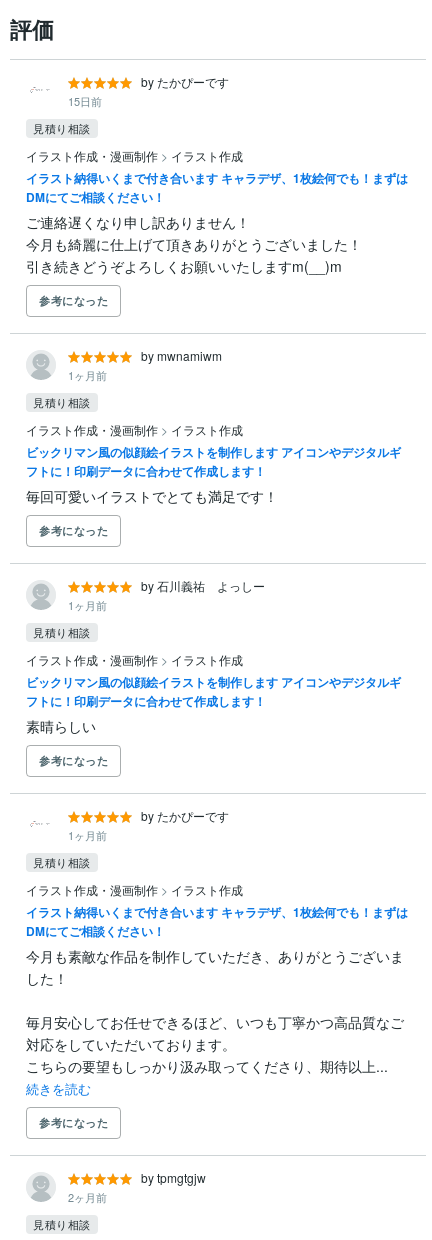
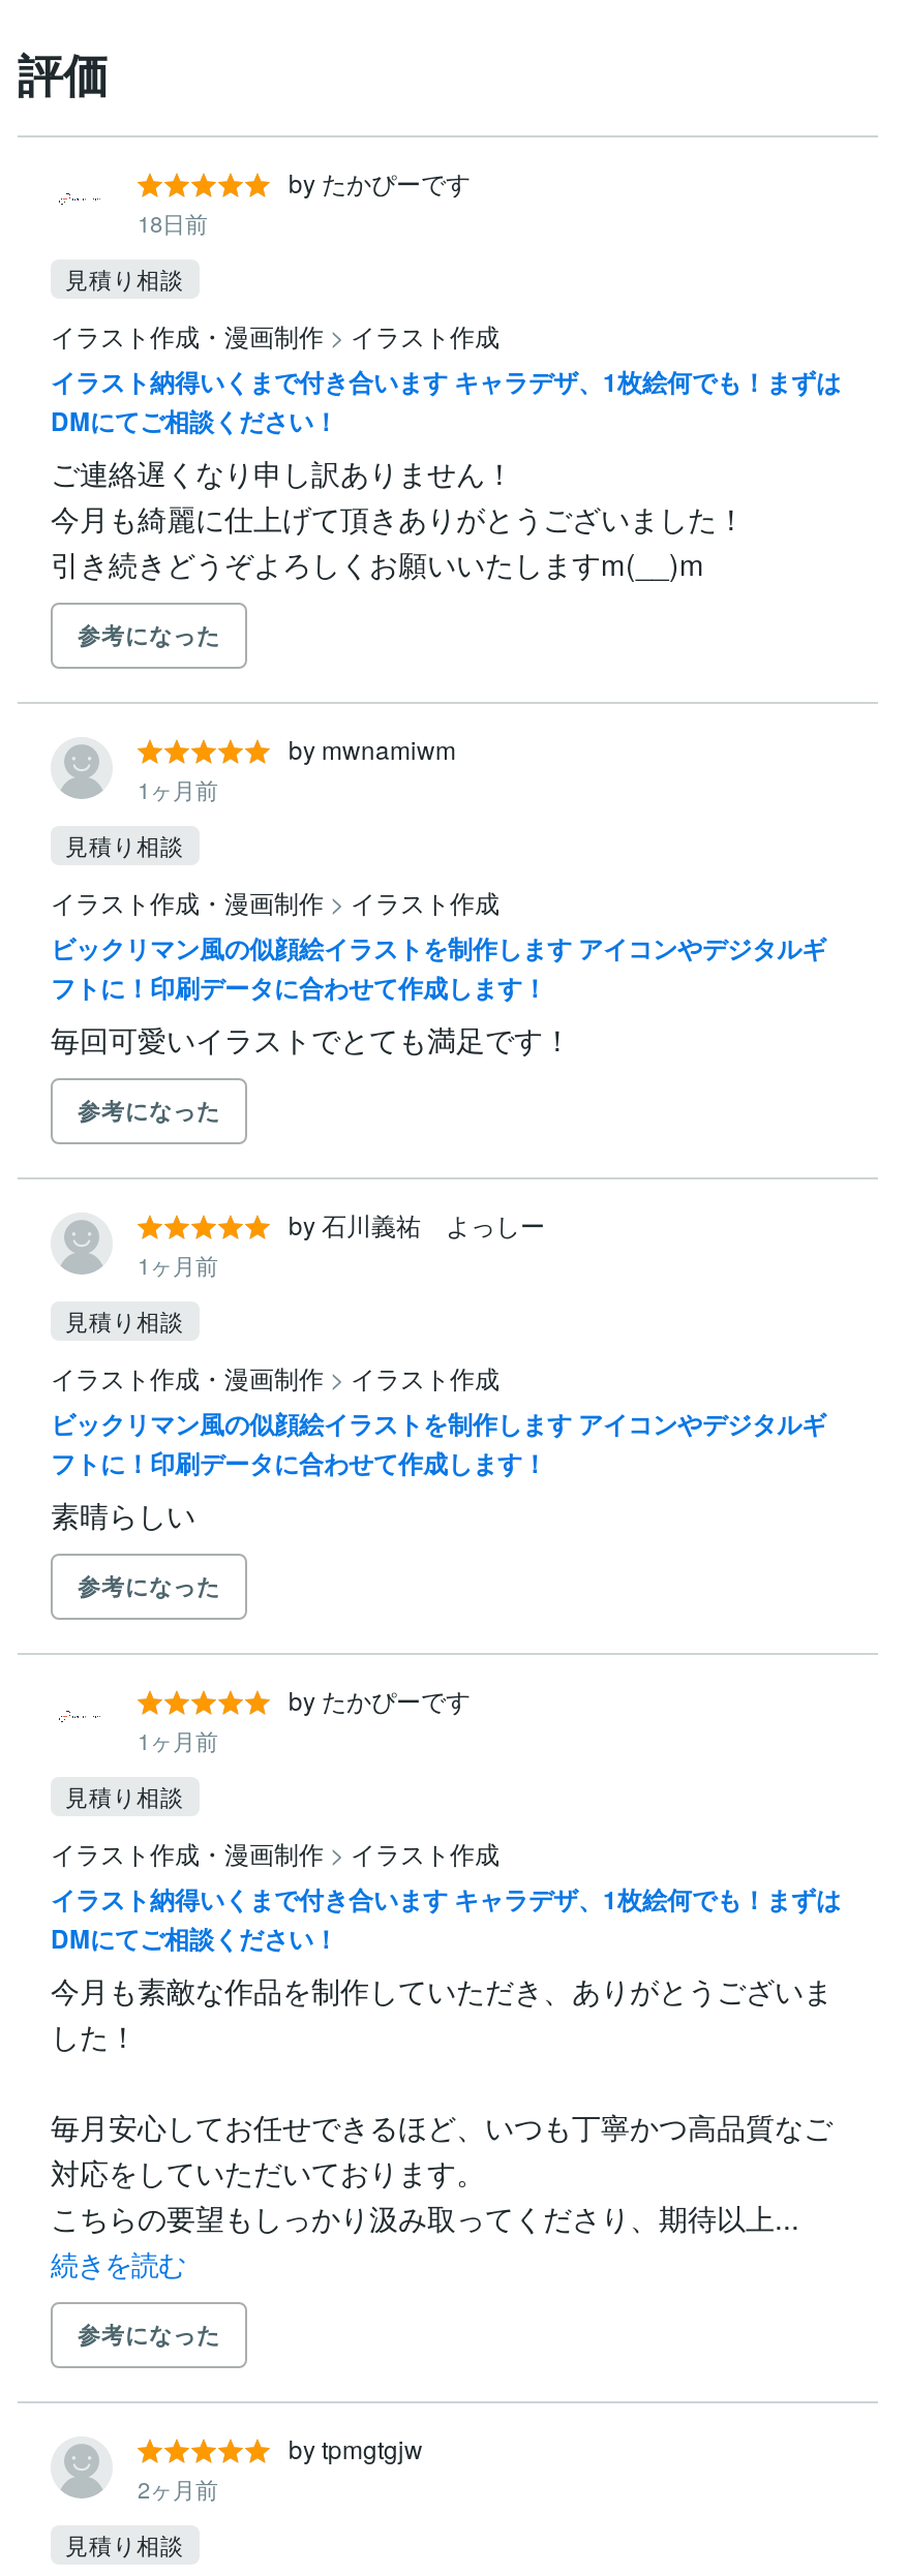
[68,93,102,109] 15日前 -> [138,206,208,239] 18日前

